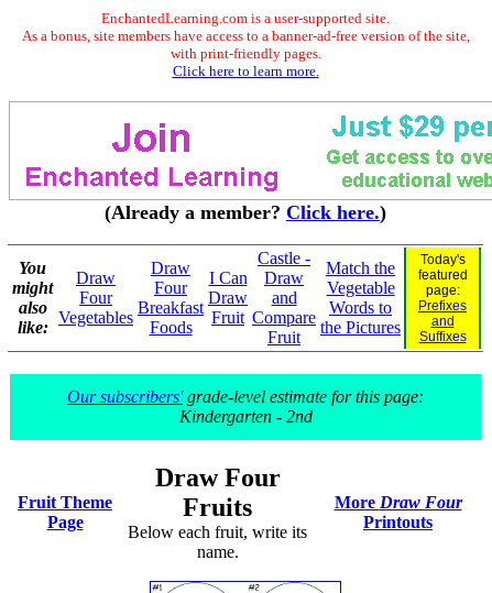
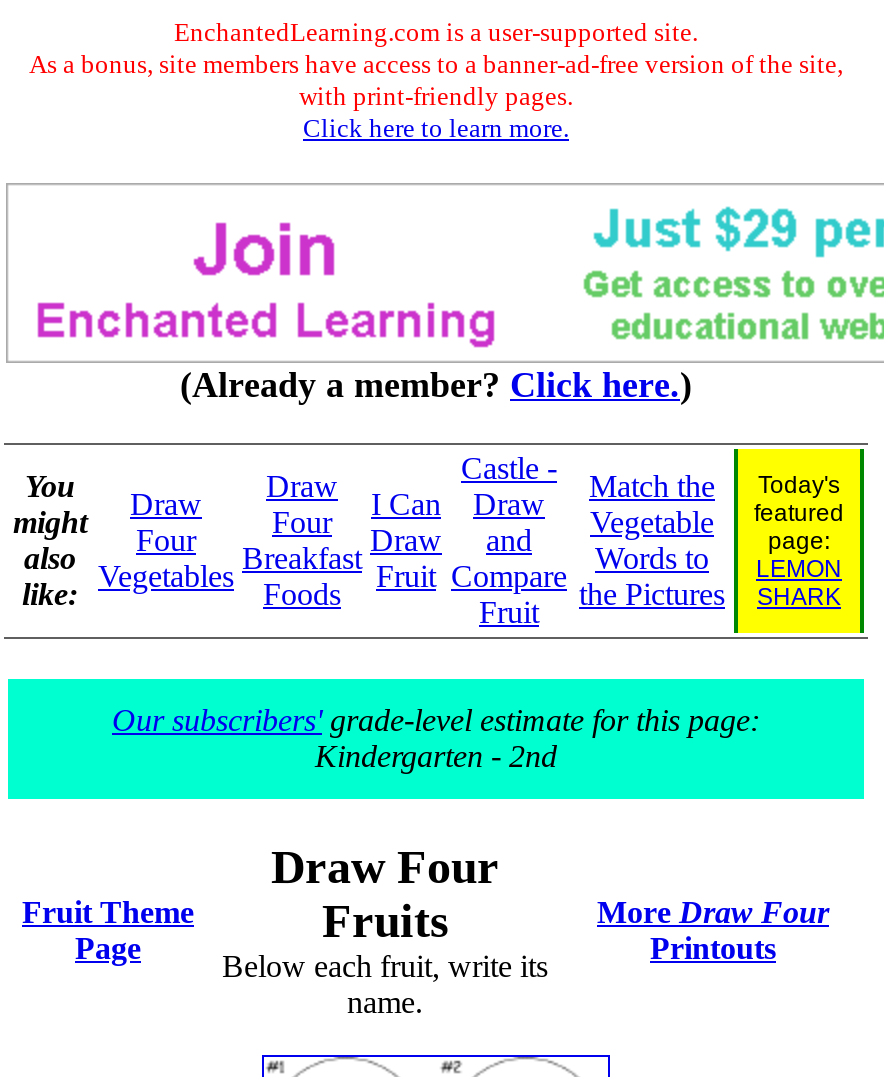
[418,298,467,344] Prefixes | and | Suffixes -> [756,555,842,611] LEMON | SHARK

